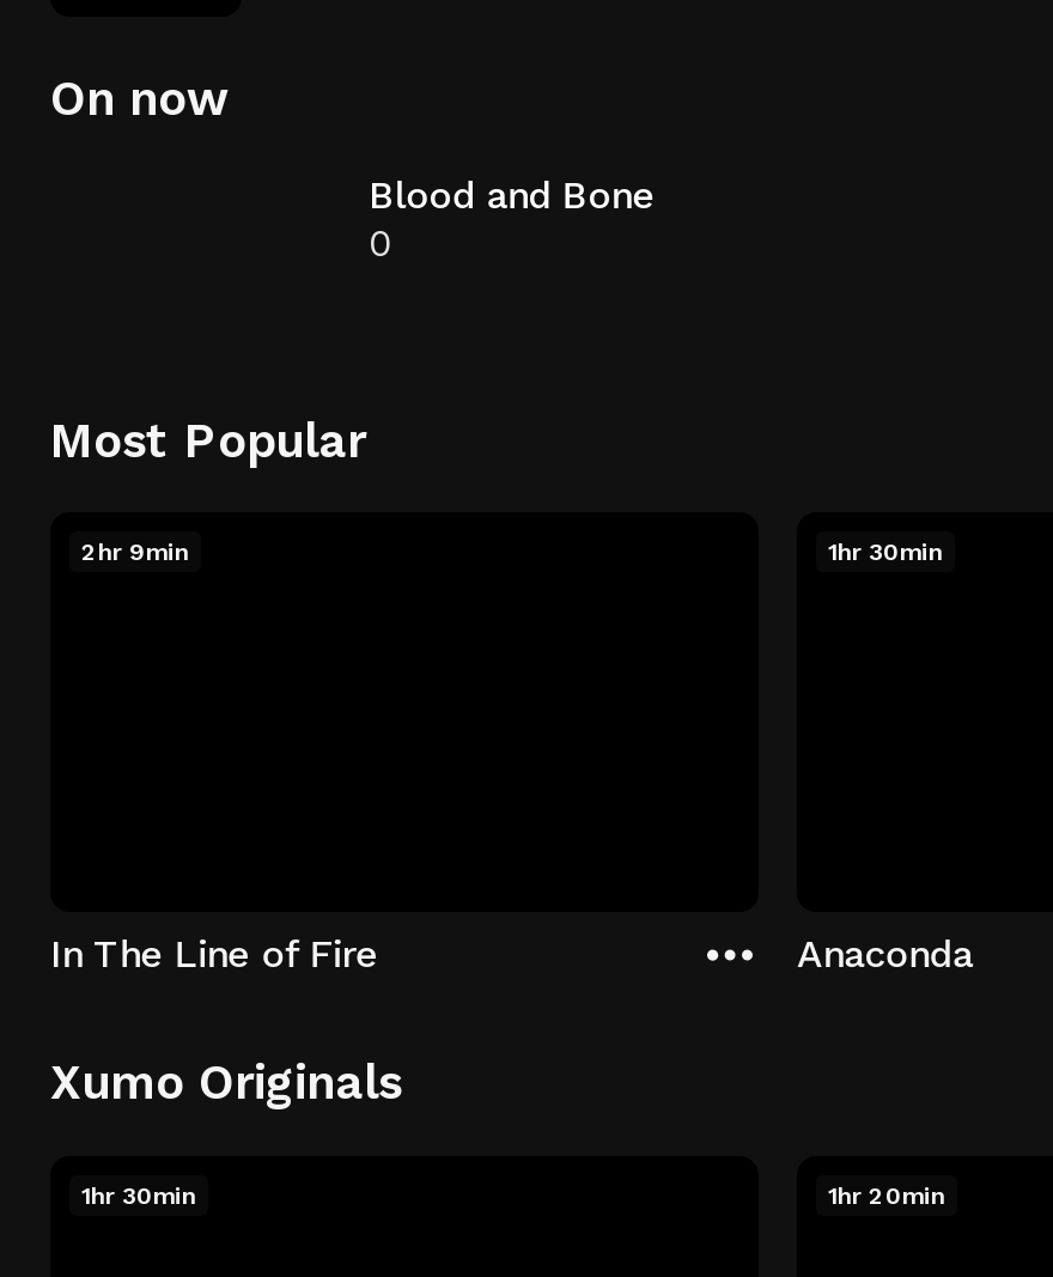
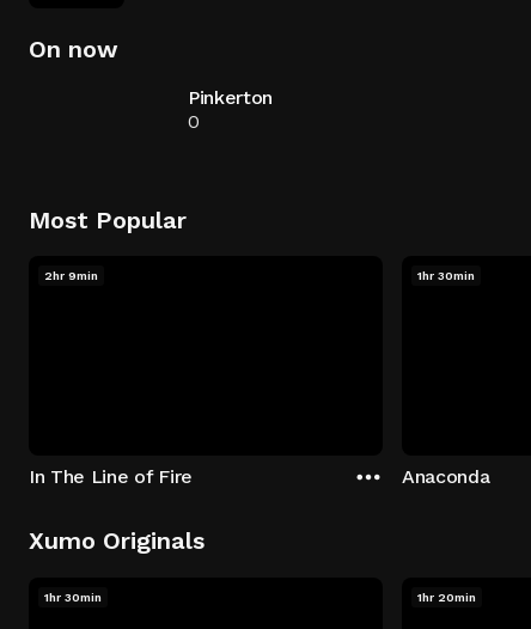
[369,172,655,218] Blood and Bone -> [188,86,273,109] Pinkerton

